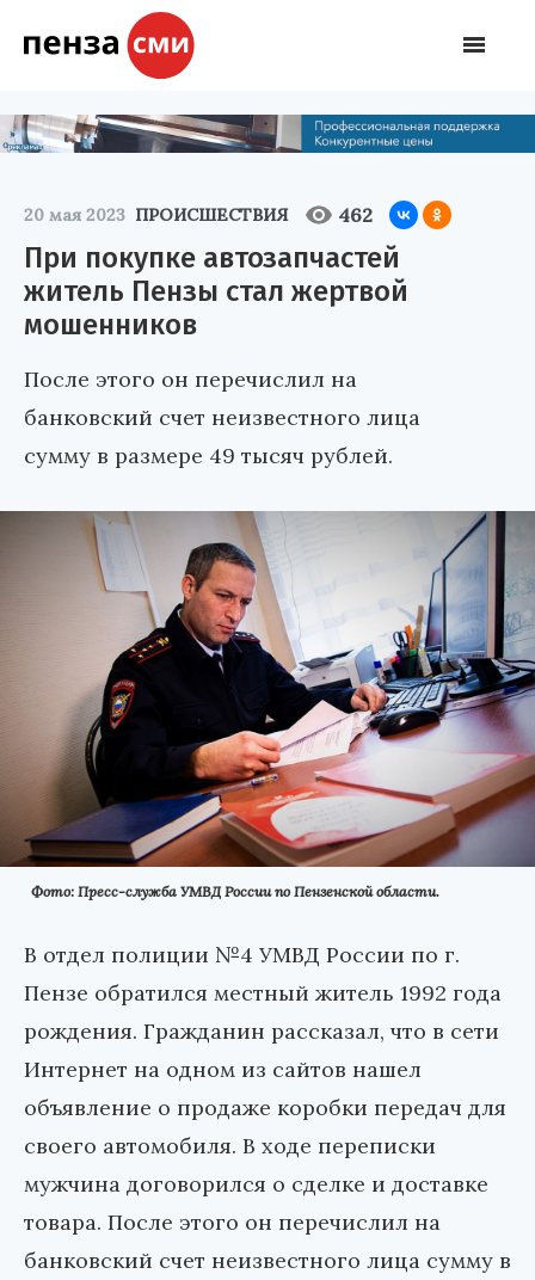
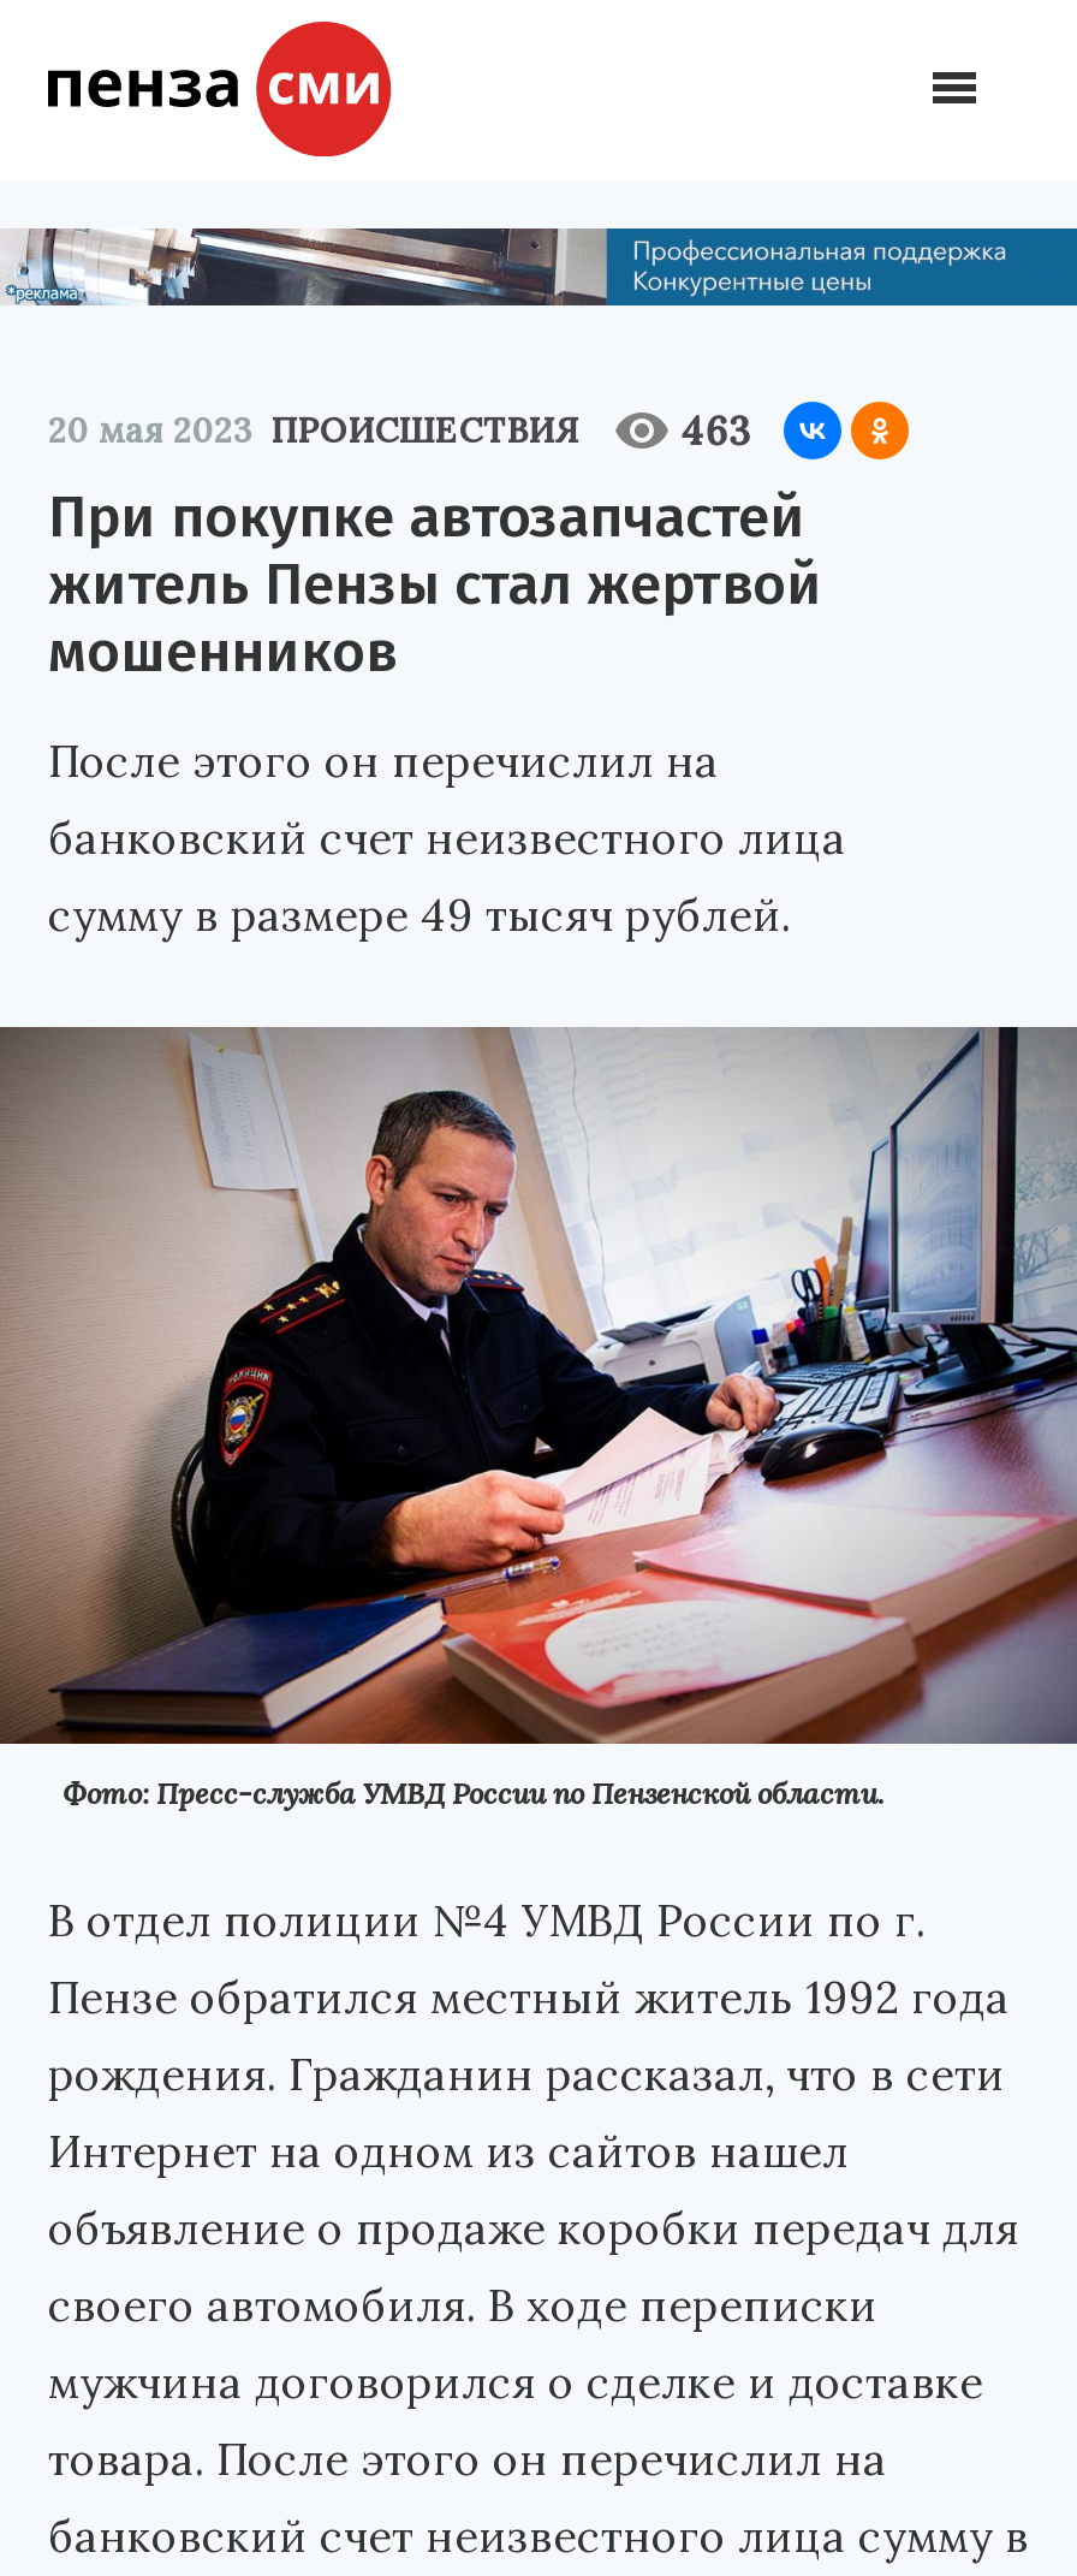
[338,203,373,227] 462 -> [681,406,751,454] 463

